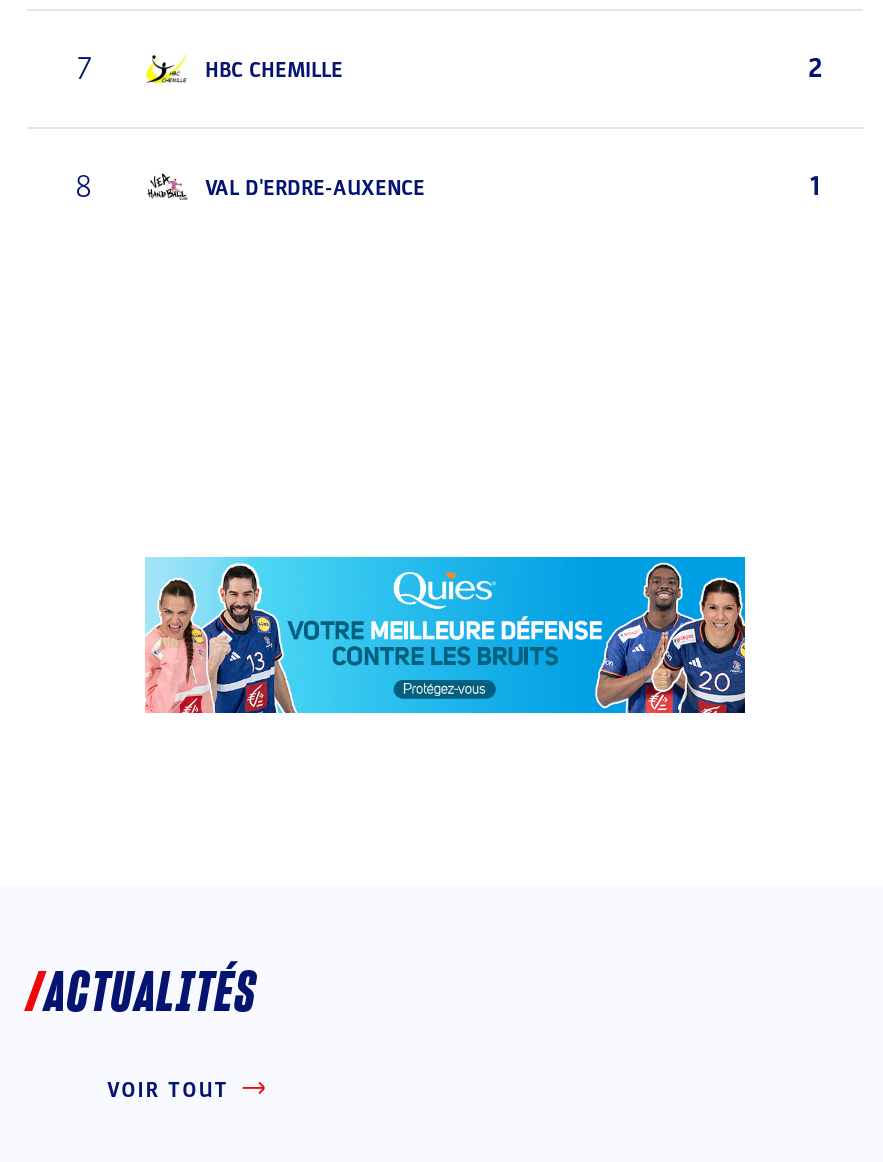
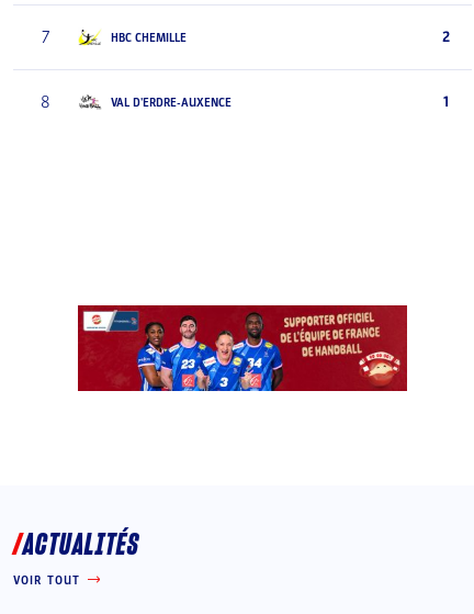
[145,555,747,715] [image] -> [77,304,408,392] [image]

